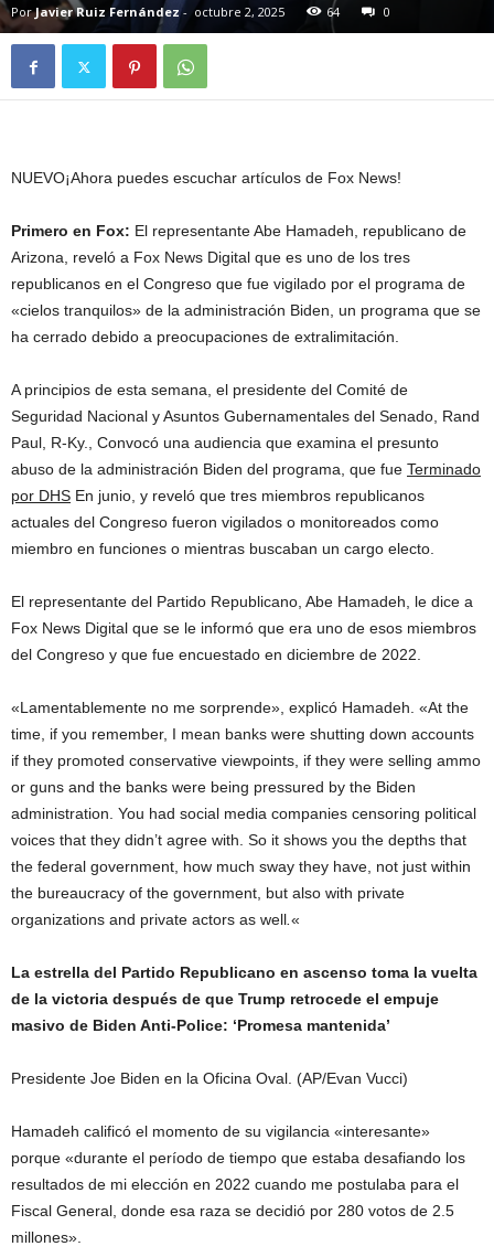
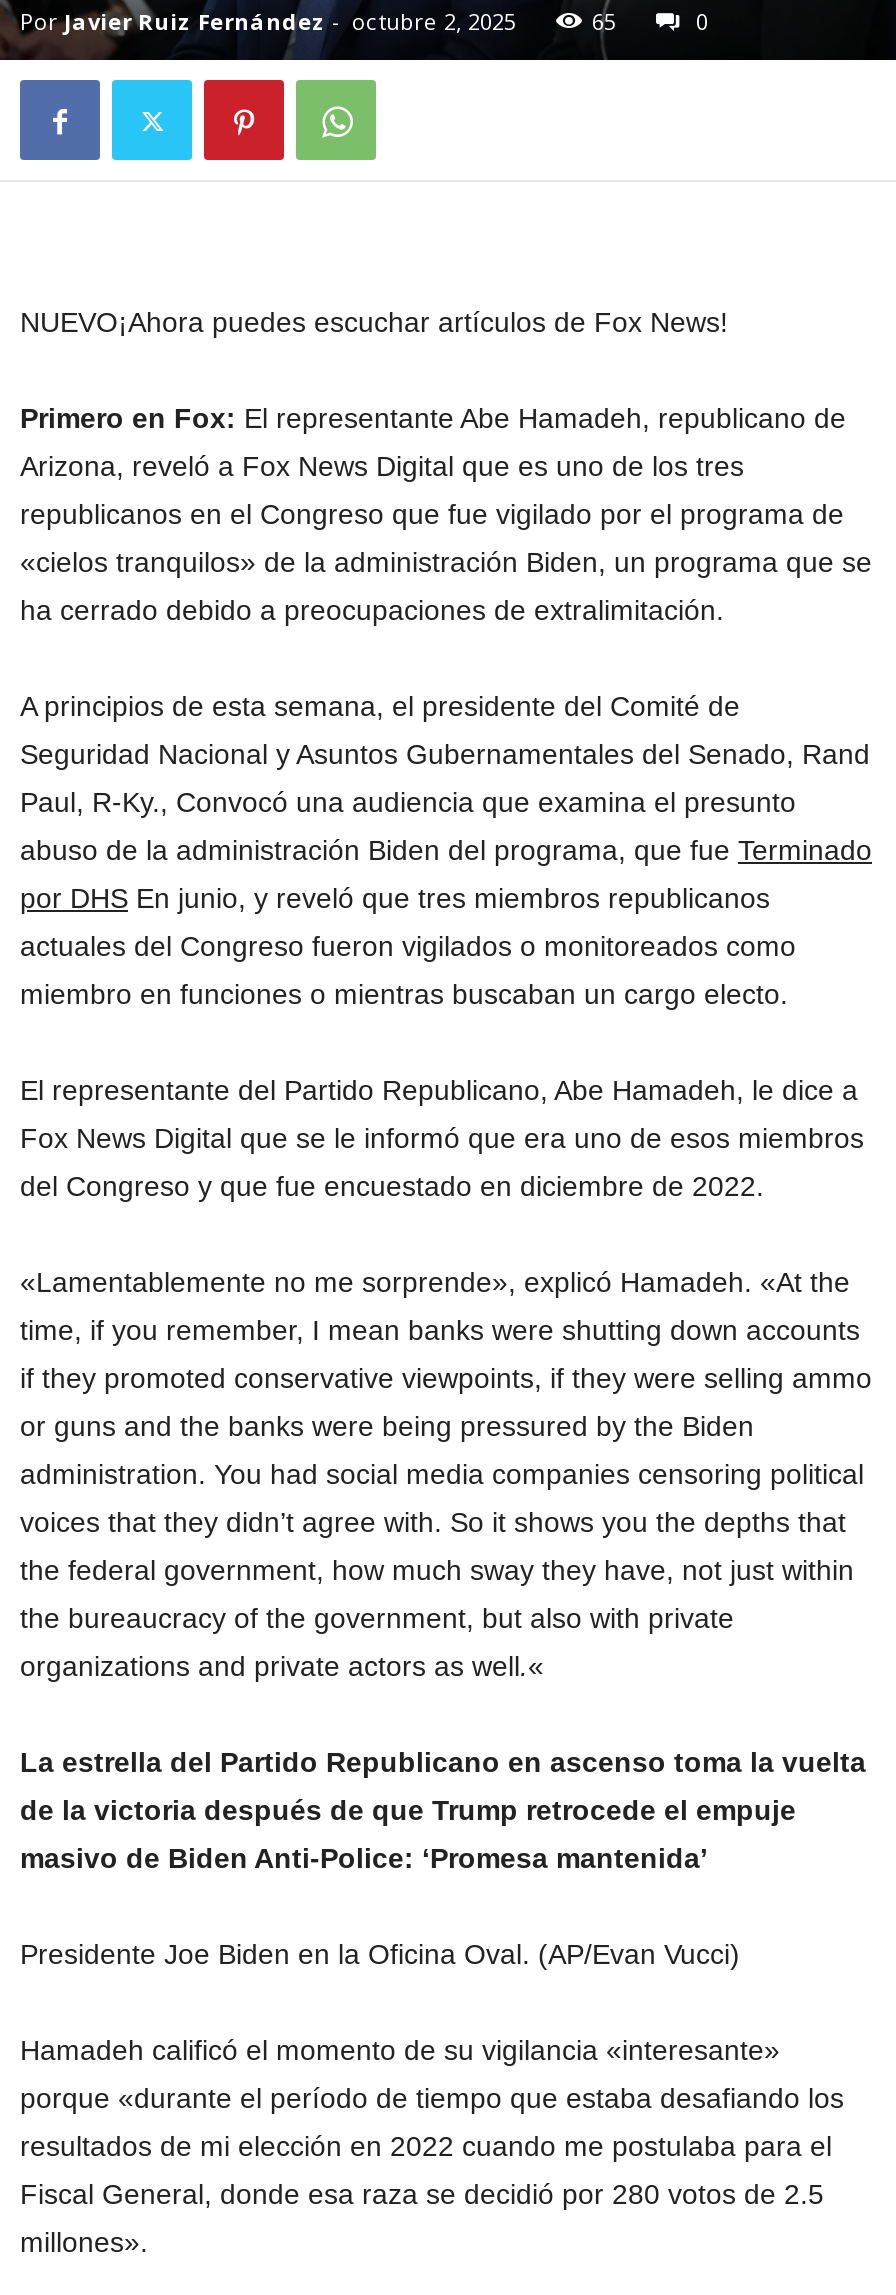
[326,4,340,20] 64 -> [592,7,616,37] 65

